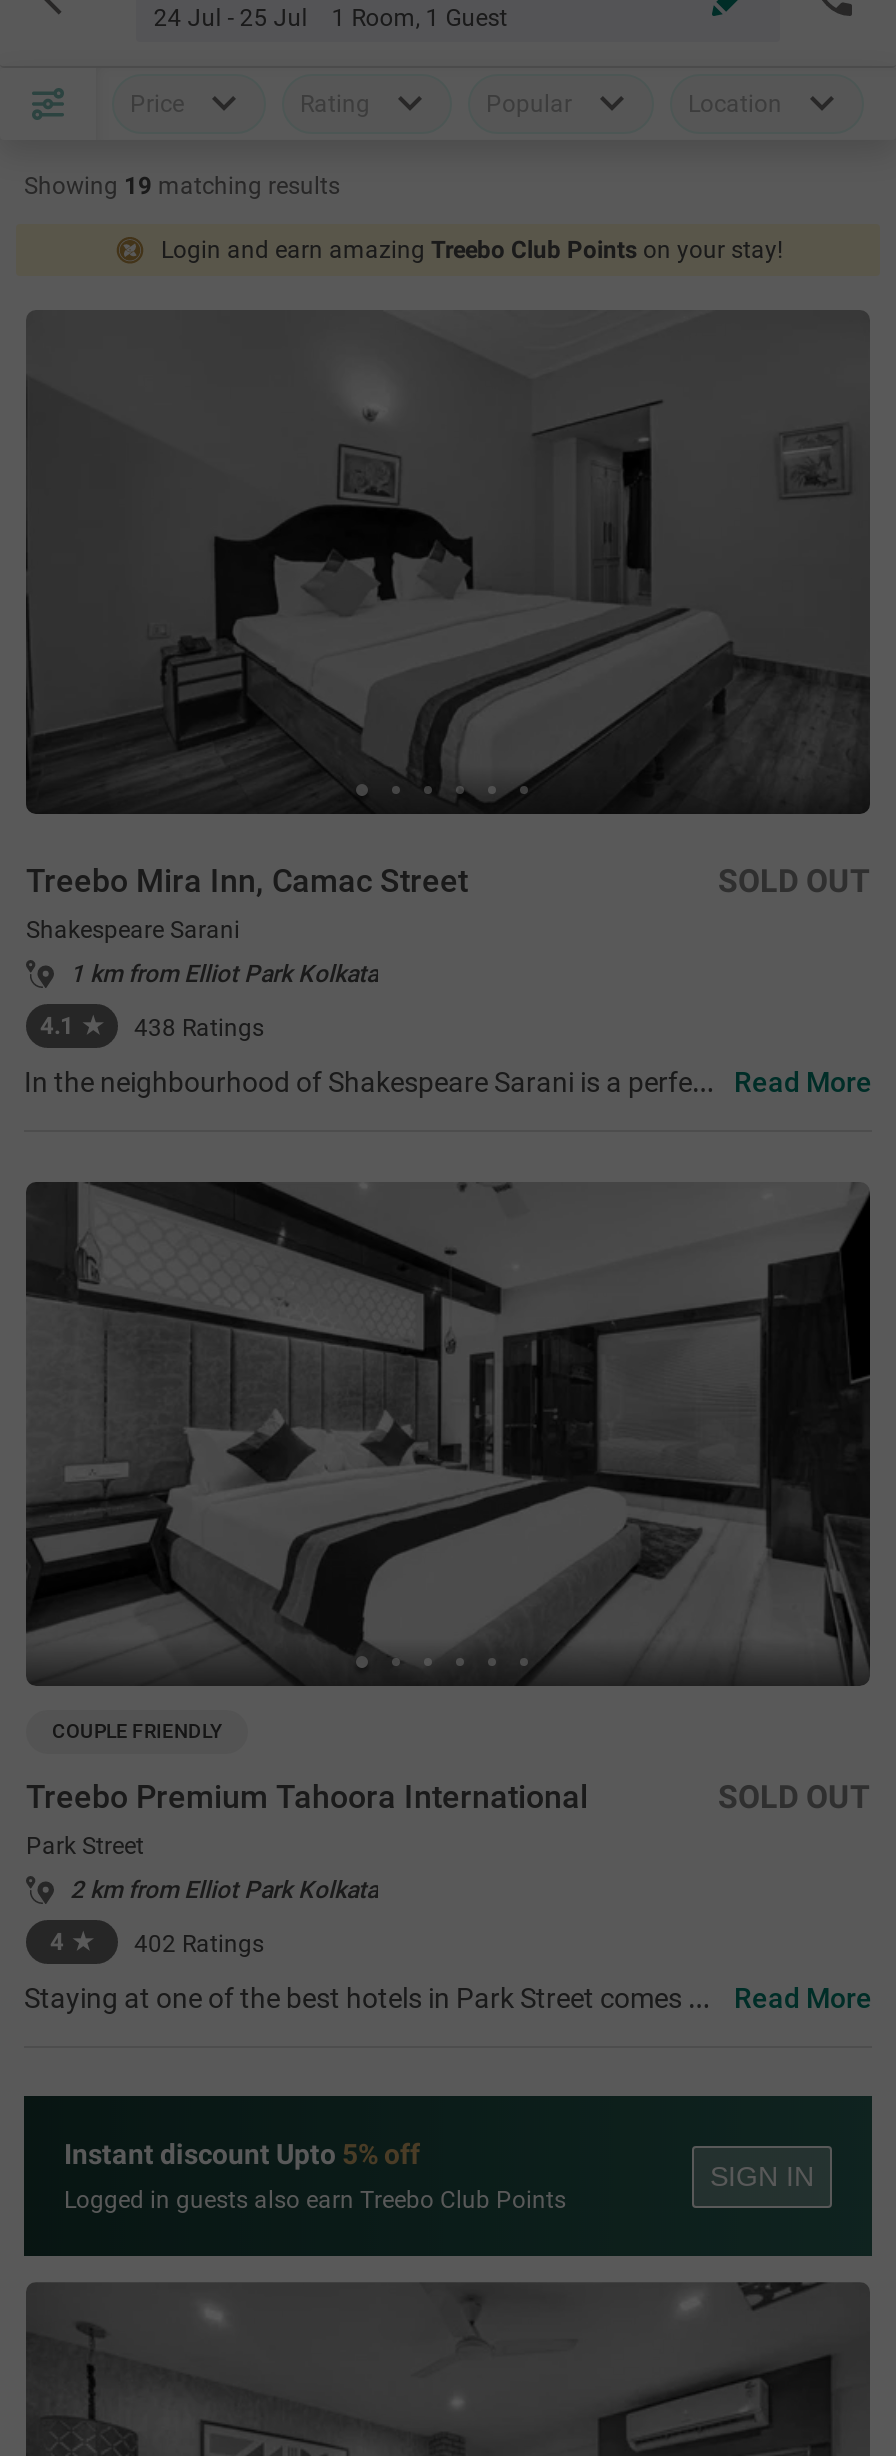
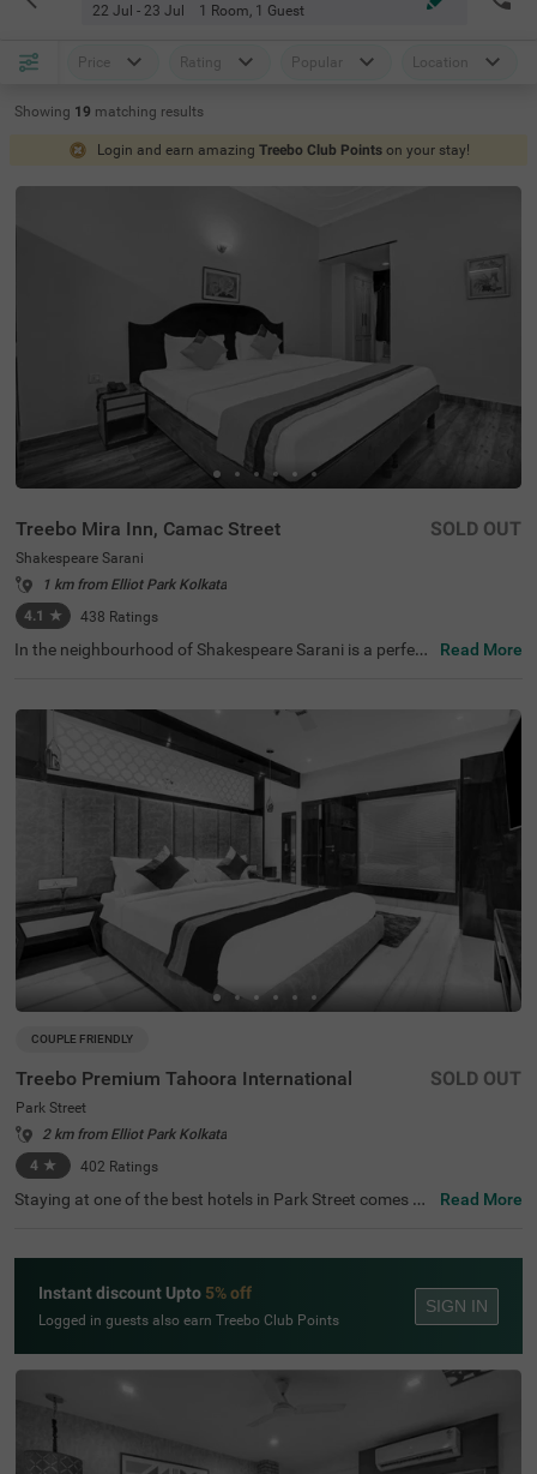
[154,4,508,32] 24 Jul - 25 Jul 1 Room, 1 Guest -> [92,2,304,19] 22 Jul - 23 Jul 1 Room, 1 Guest

